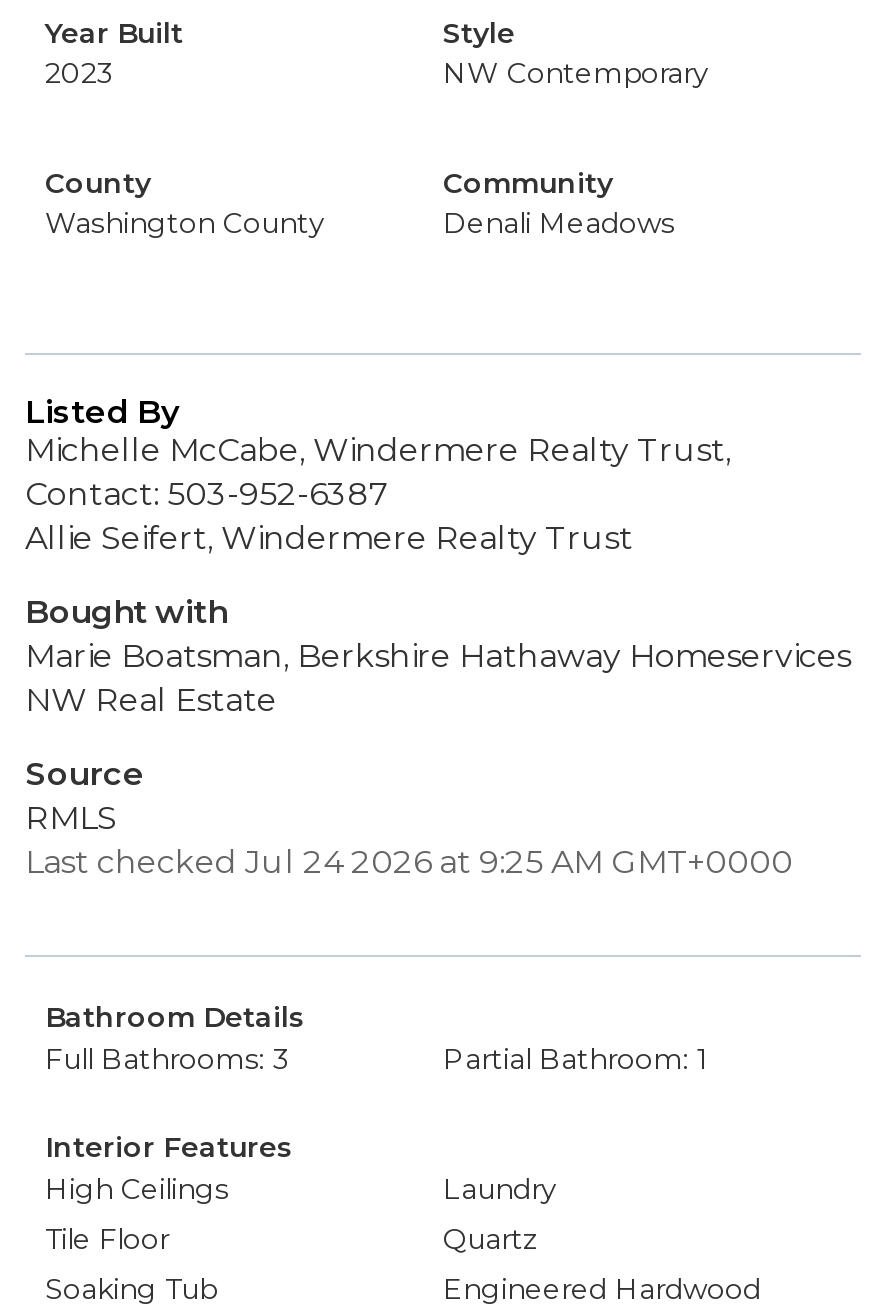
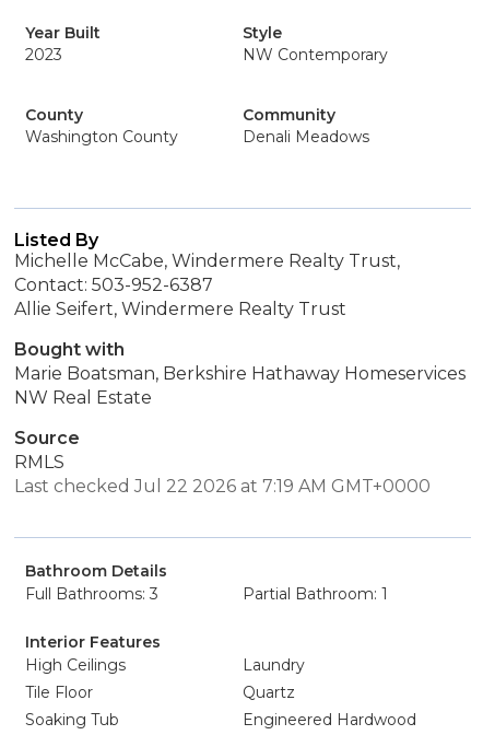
[25,843,793,881] Last checked Jul 24 2026 at 9:25 AM GMT+0000 -> [14,476,431,497] Last checked Jul 22 2026 at 7:19 AM GMT+0000

